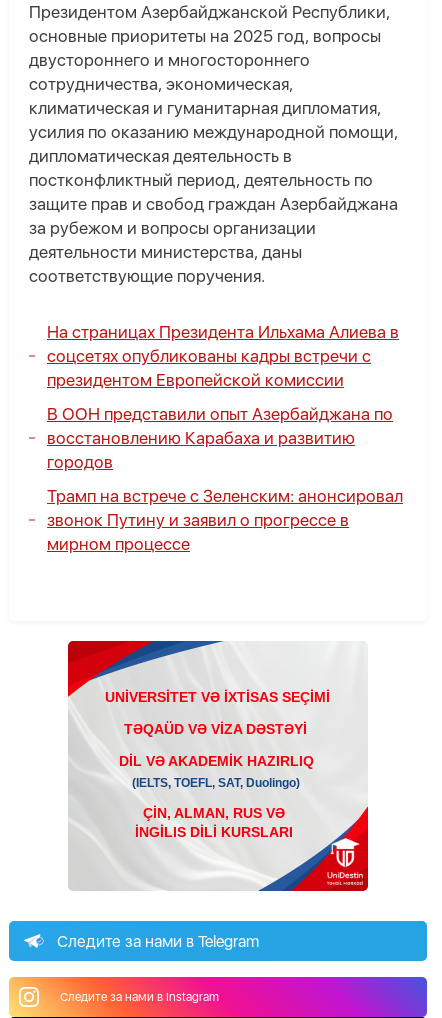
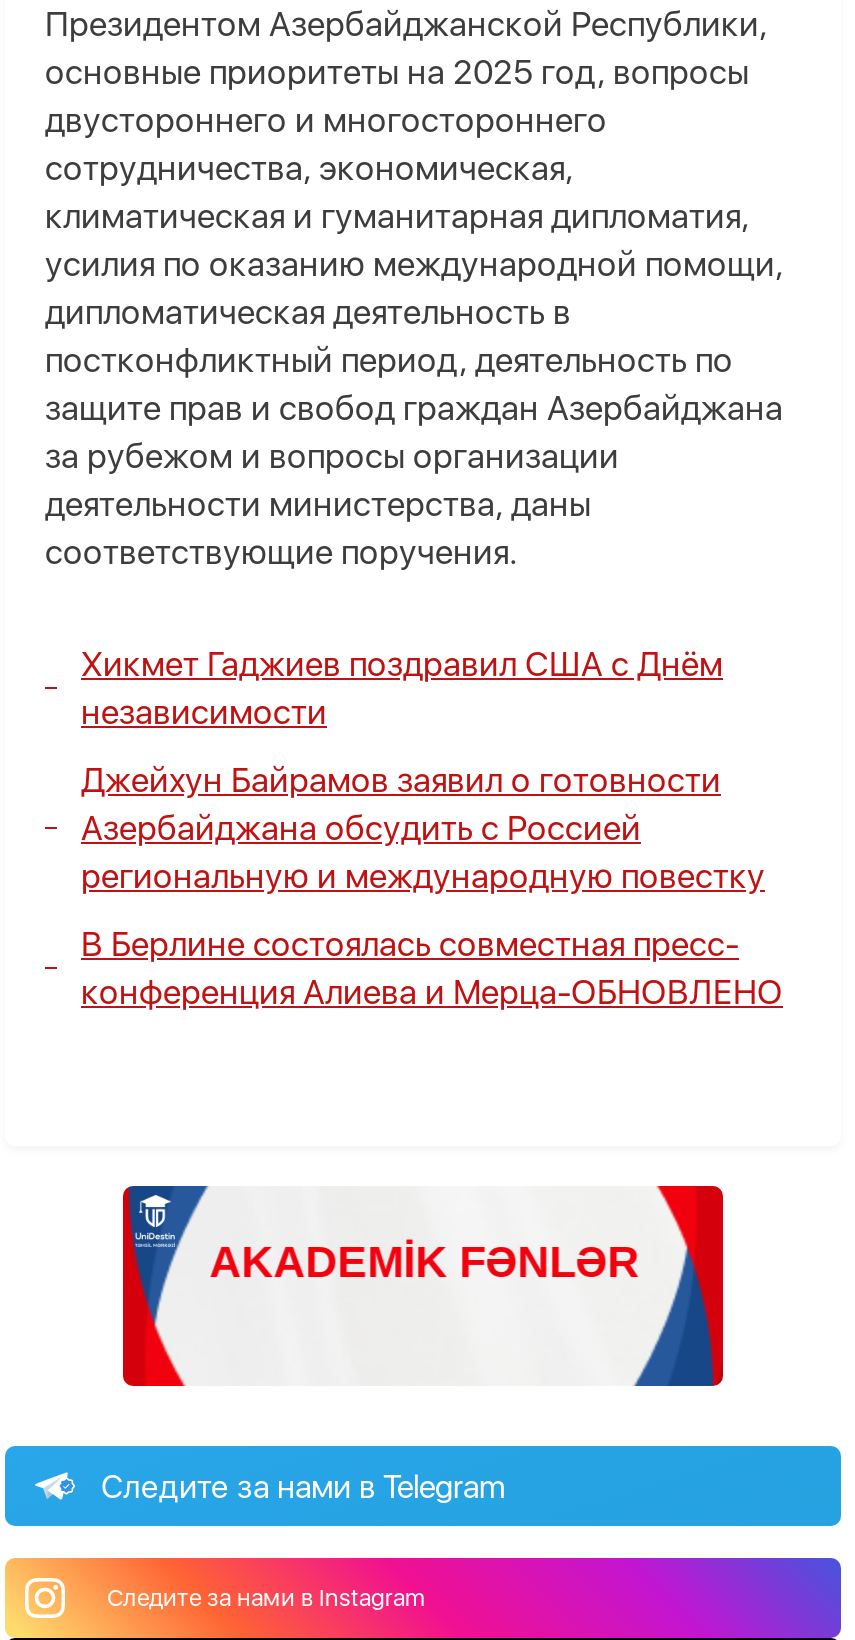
[47,322,399,390] На страницах Президента Ильхама Алиева в | соцсетях опубликованы кадры встречи с | президентом Европейской комиссии -> [81,645,723,733] Хикмет Гаджиев поздравил США с Днём | независимости
[47,404,393,472] В ООН представили опыт Азербайджана по | восстановлению Карабаха и развитию | городов -> [81,761,765,897] Джейхун Байрамов заявил о готовности | Азербайджана обсудить с Россией | региональную и международную повестку
[47,486,403,554] Трамп на встрече с Зеленским: анонсировал | звонок Путину и заявил о прогрессе в | мирном процессе -> [81,925,783,1013] В Берлине состоялась совместная пресс- | конференция Алиева и Мерца-ОБНОВЛЕНО
[68,712,368,892] [image] -> [121,1184,725,1388] [image]

